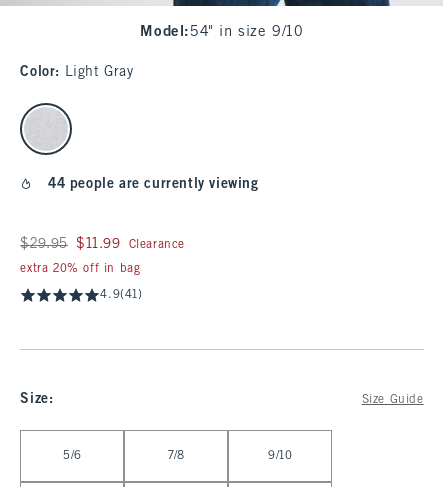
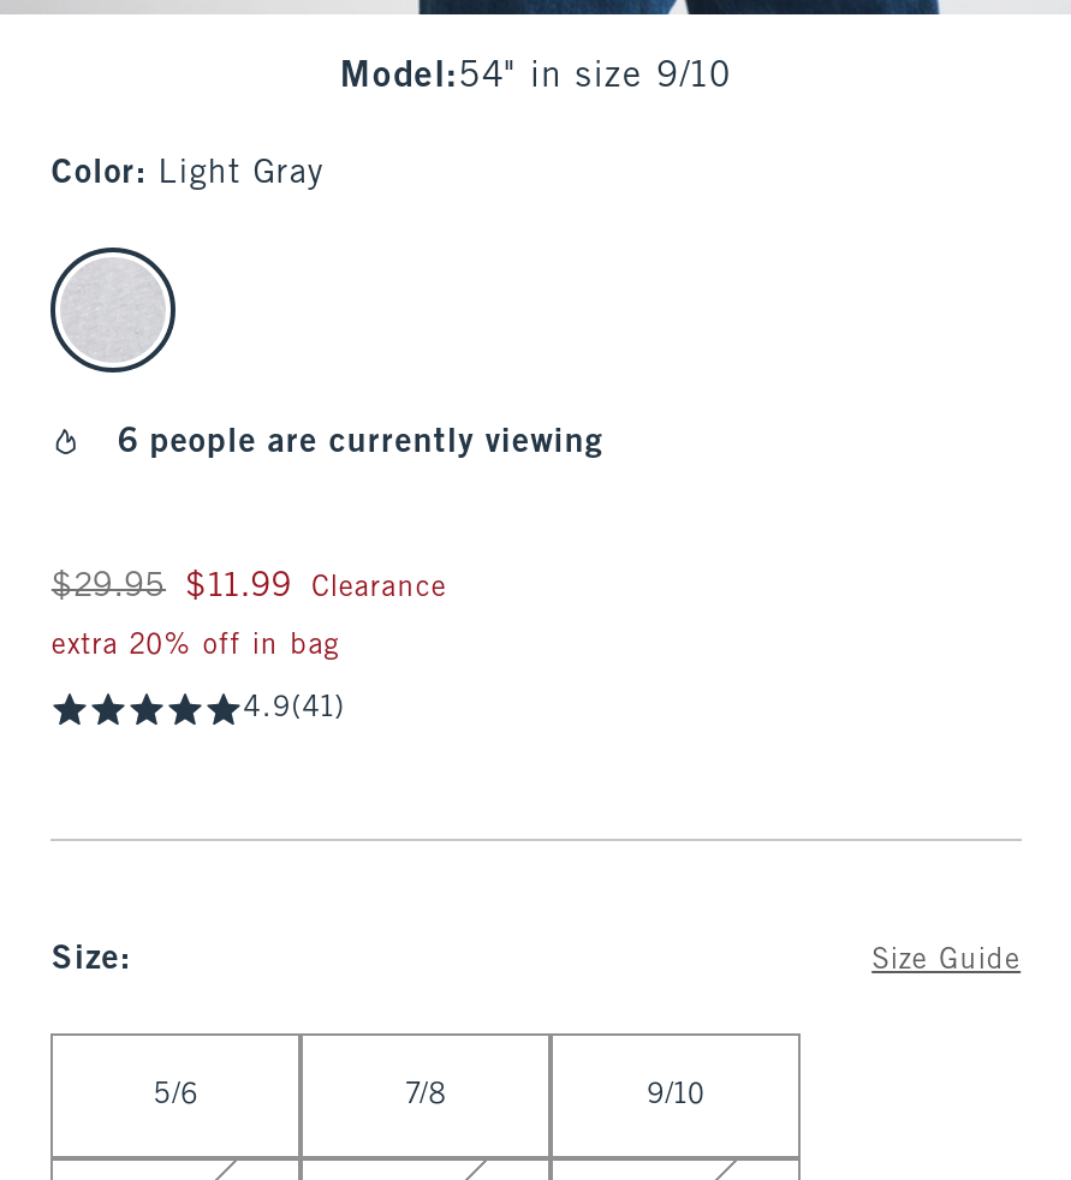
[48,178,259,191] 44 people are currently viewing -> [118,428,603,459] 6 people are currently viewing

